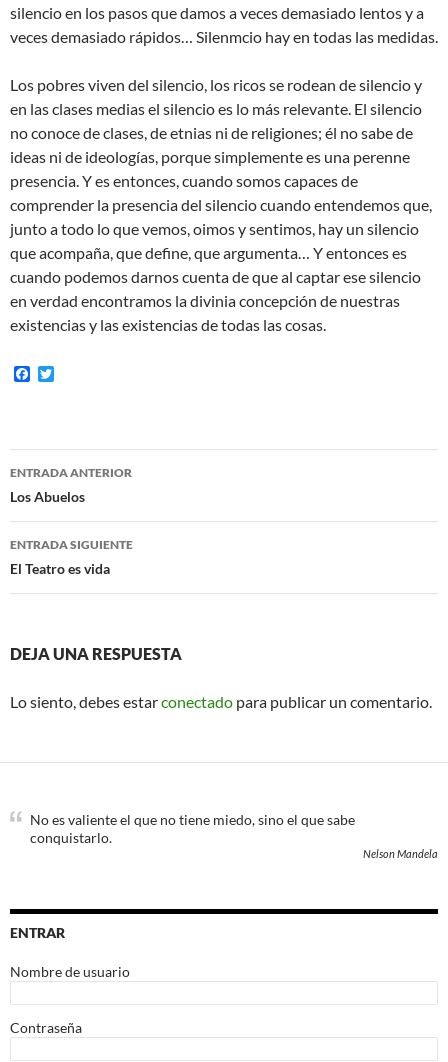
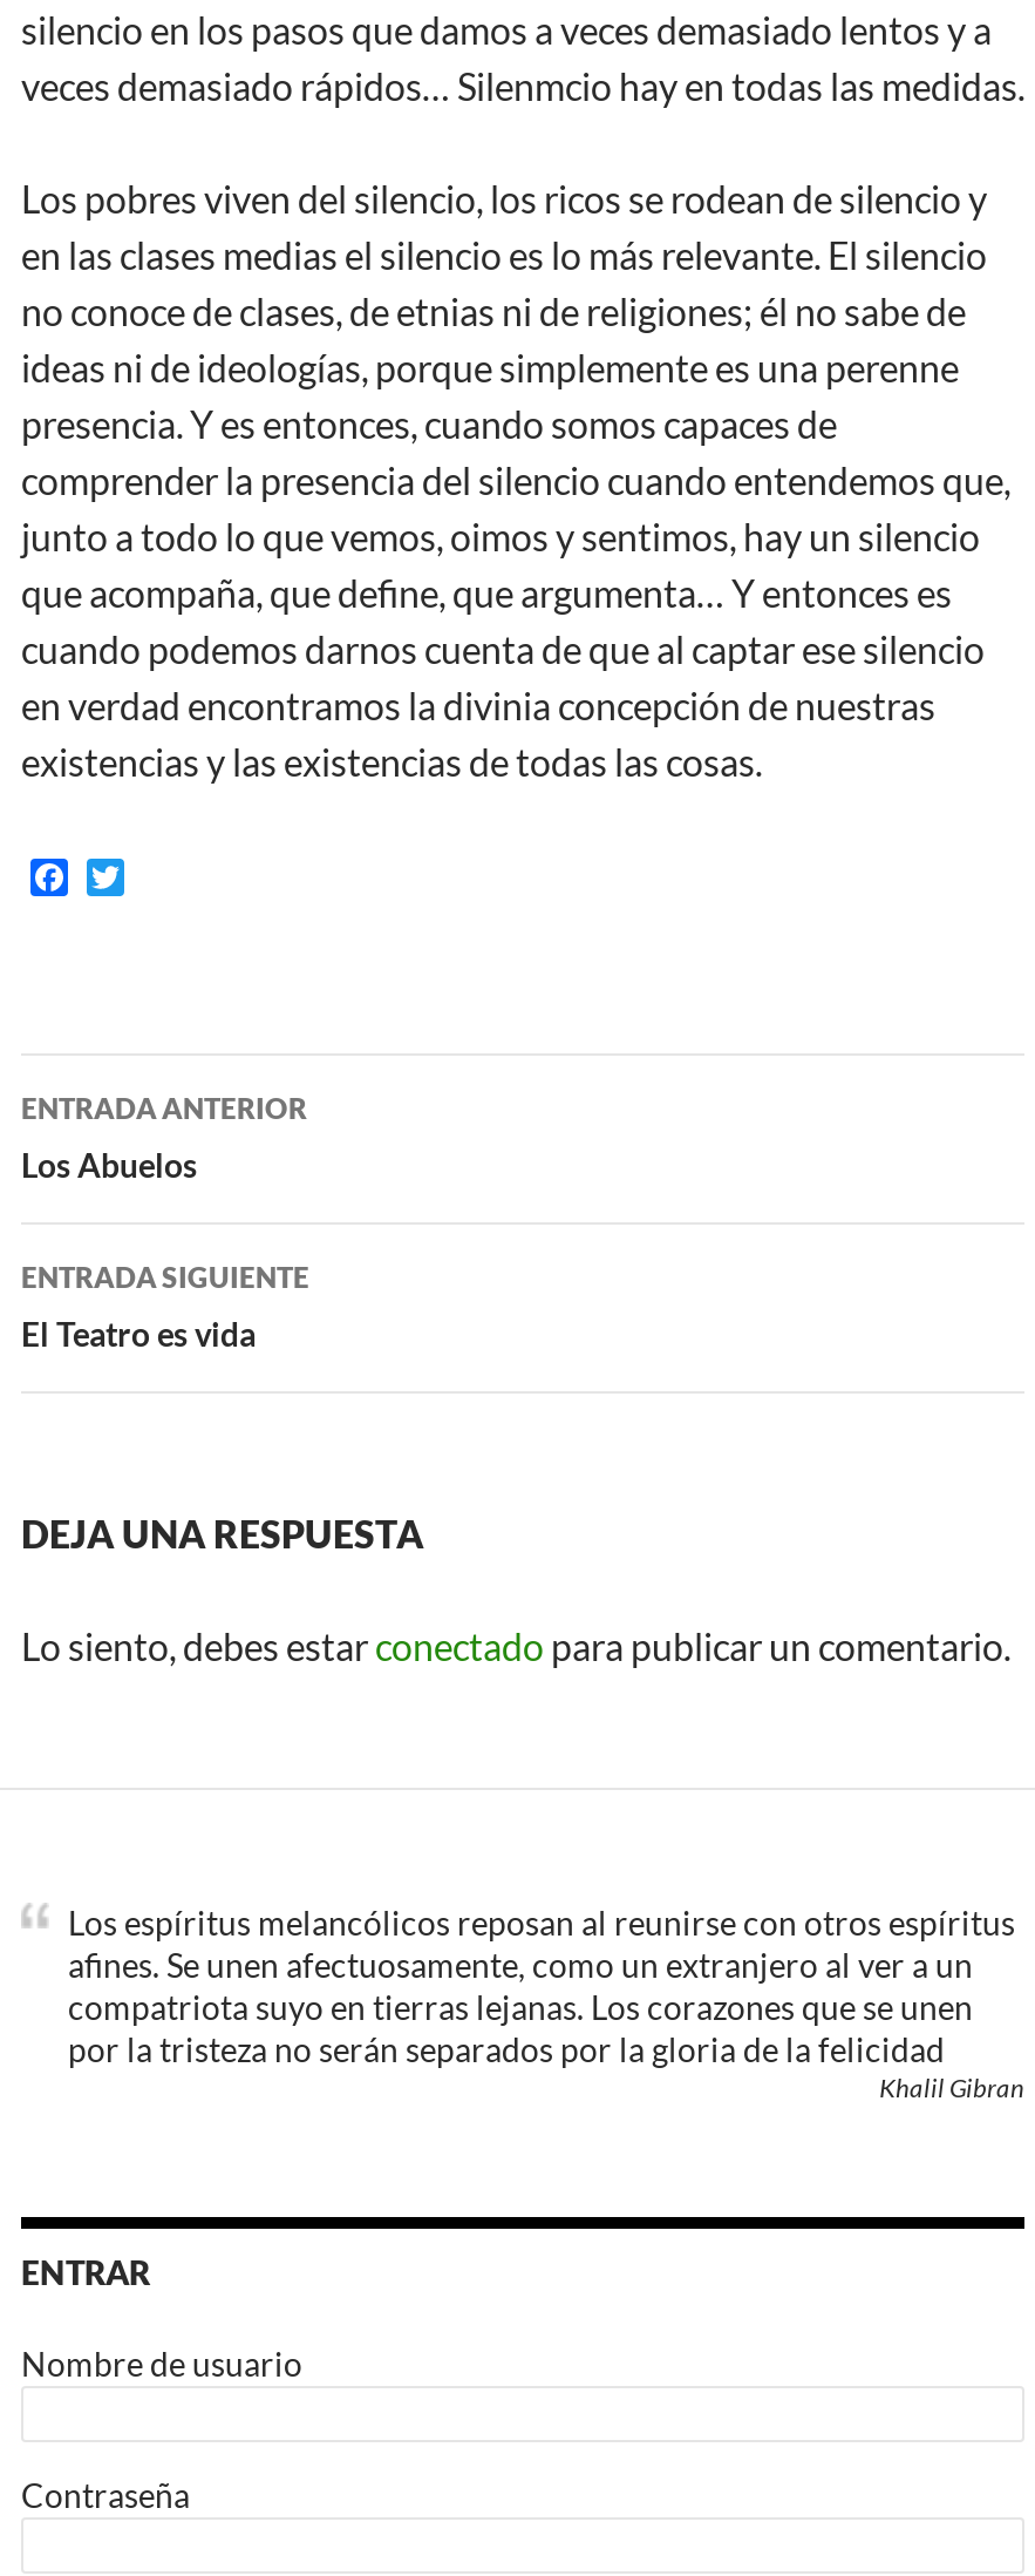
[30,811,438,860] No es valiente el que no tiene miedo, sino el que sabe | conquistarlo. | Nelson Mandela -> [68,1903,1024,2102] Los espíritus melancólicos reposan al reunirse con otros espíritus | afines. Se unen afectuosamente, como un extranjero al ver a un | compatriota suyo en tierras lejanas. Los corazones que se unen | por la tristeza no serán separados por la gloria de la felicidad | Khalil Gibran

